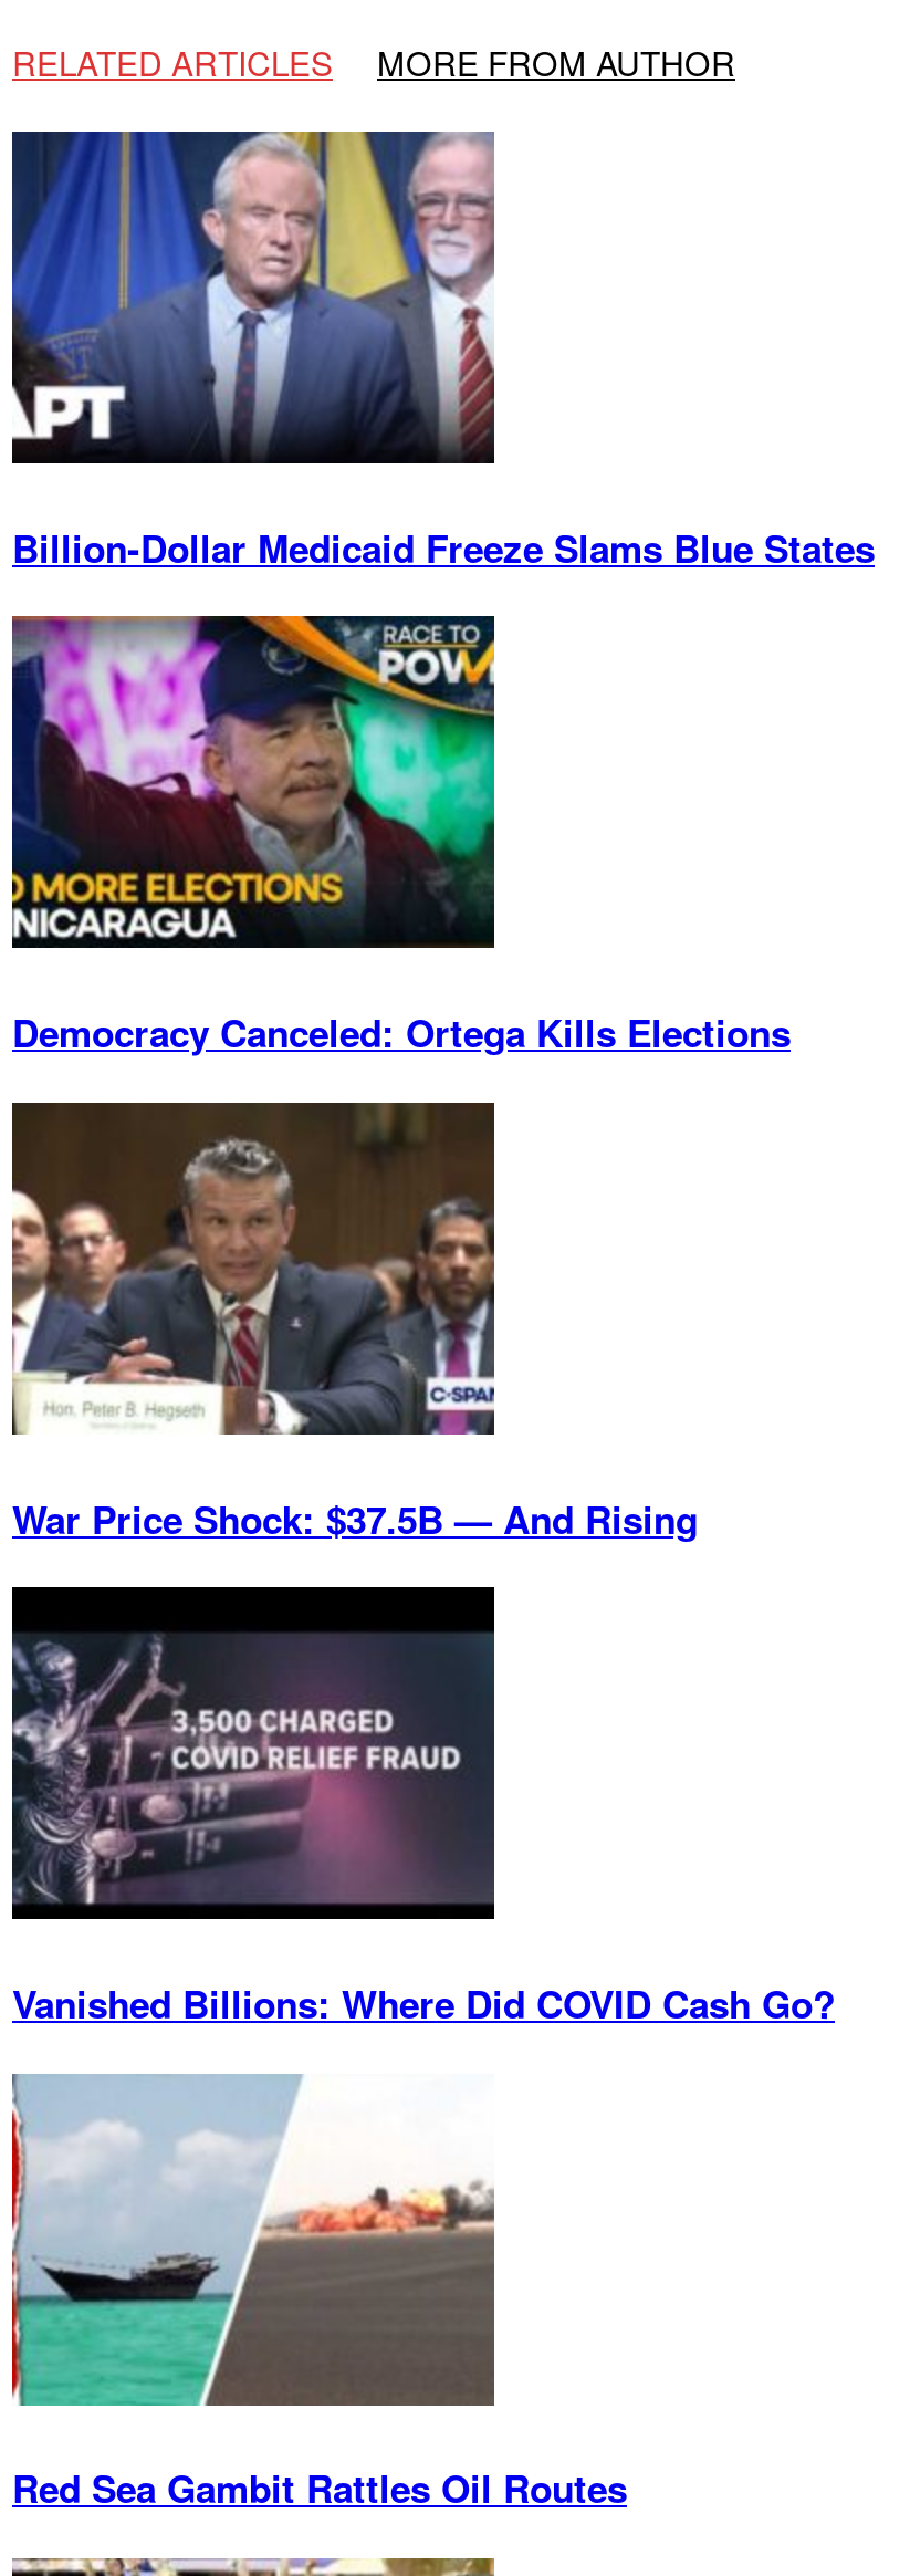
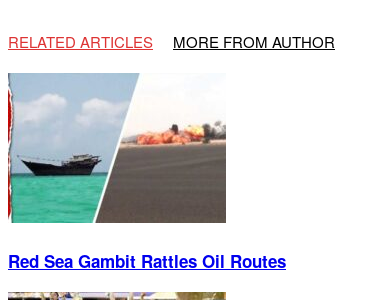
[10,129,875,573] [image] | Billion-Dollar Medicaid Freeze Slams Blue States -> none
[10,614,791,1059] [image] | Democracy Canceled: Ortega Kills Elections -> none
[10,1101,698,1544] [image] | War Price Shock: $37.5B — And Rising -> none
[12,1585,835,2030] [image] | Vanished Billions: Where Did COVID Cash Go? -> none

